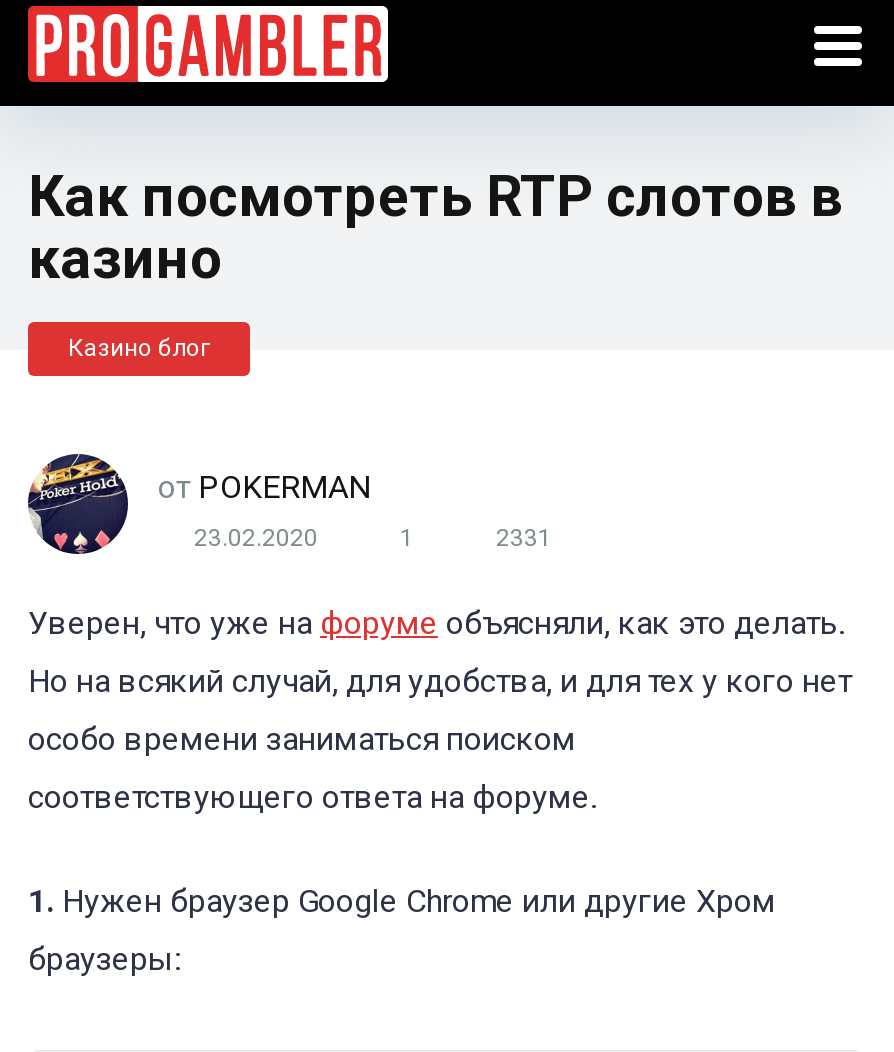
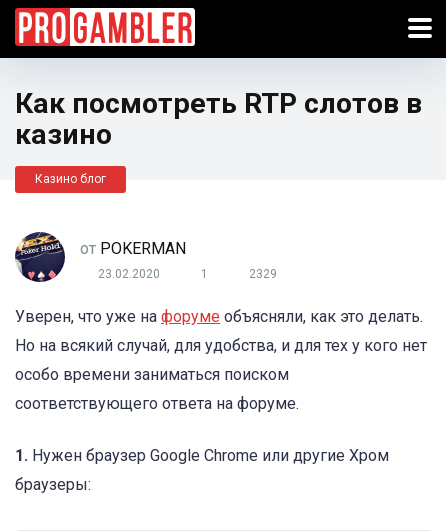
[490,524,552,552] 2331 -> [246,267,277,281] 2329

